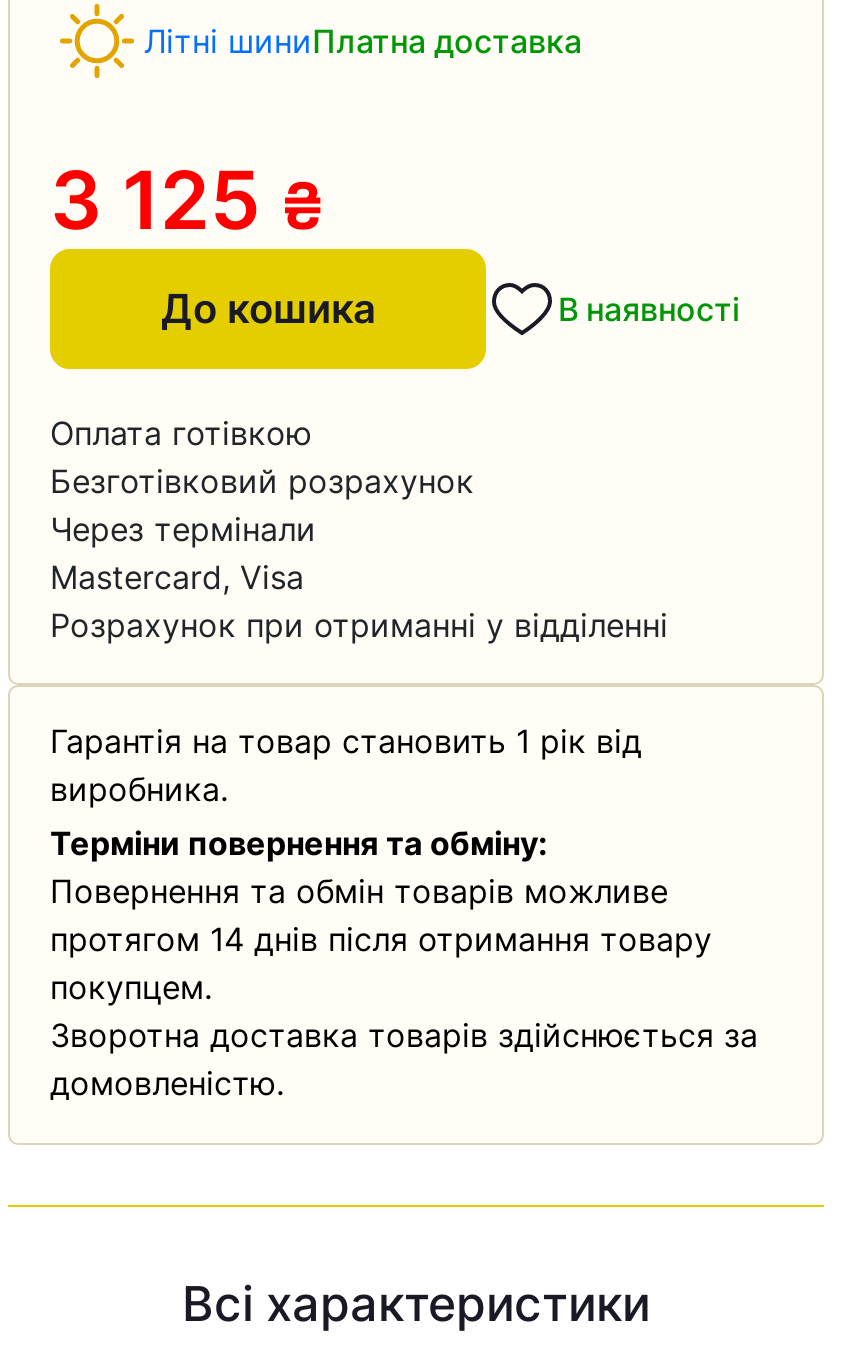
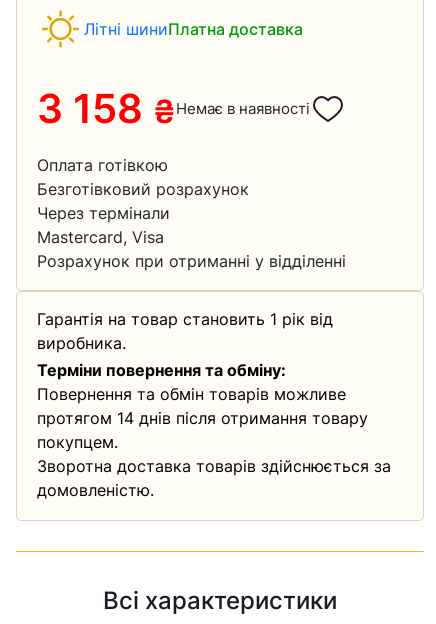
[50,151,740,333] 3 125 ₴ | До кошика | В наявності -> [37,84,310,133] 3 158 ₴Немає в наявності

